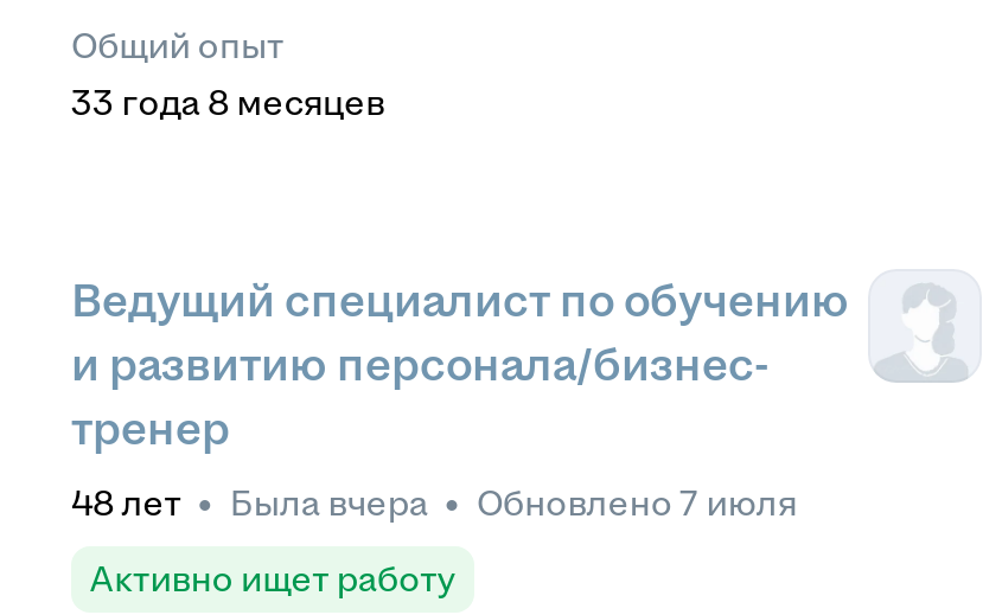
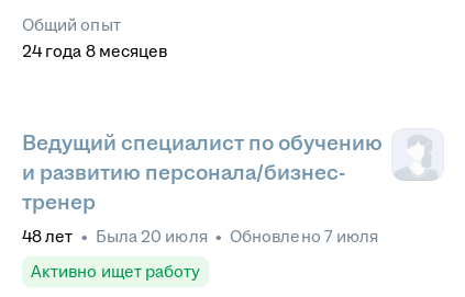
[71,82,385,123] 33 года 8 месяцев -> [22,42,167,61] 24 года 8 месяцев
[71,483,797,524] 48 лет • Была вчера • Обновлено 7 июля -> [22,227,378,246] 48 лет • Была 20 июля • Обновлено 7 июля

